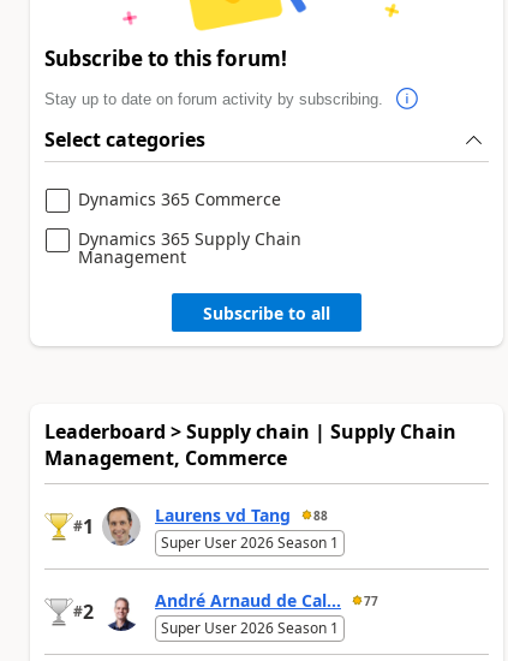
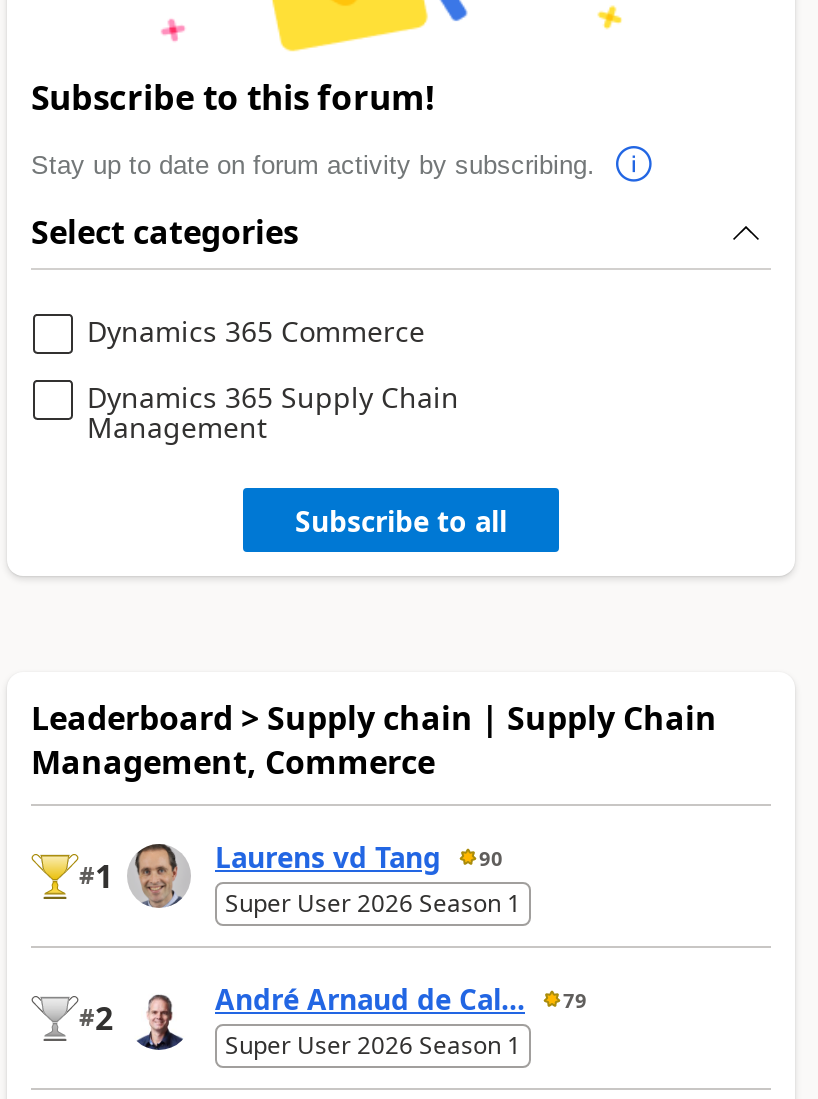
[155,504,328,527] Laurens vd Tang 88 -> [215,838,503,876] Laurens vd Tang 90
[155,589,378,612] André Arnaud de Cal... 77 -> [215,980,587,1018] André Arnaud de Cal... 79

